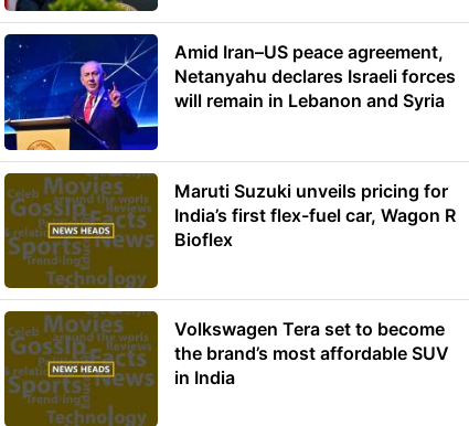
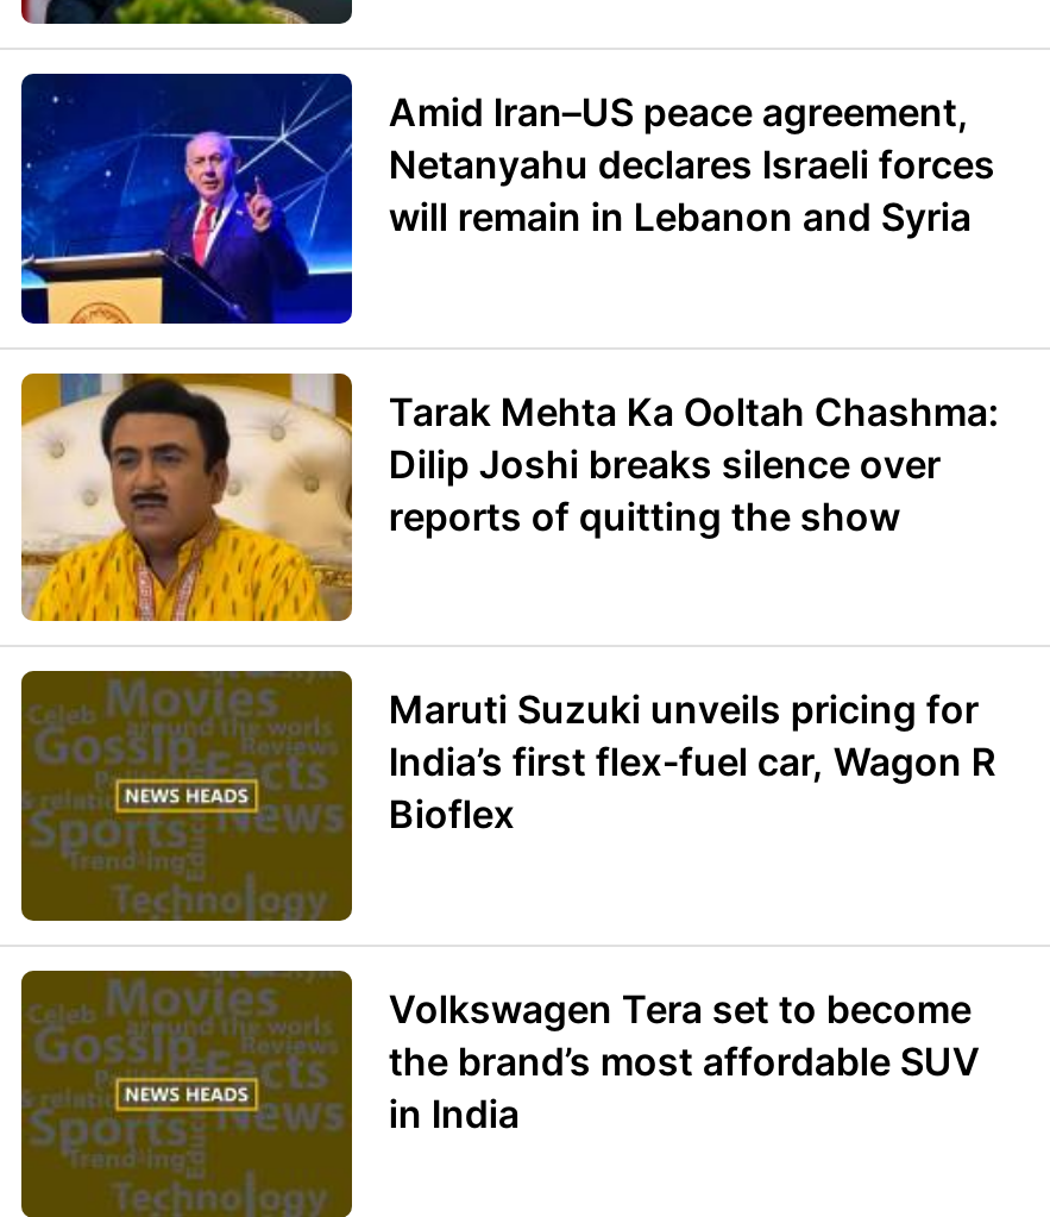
none -> [19,371,1000,623] [image] | Tarak Mehta Ka Ooltah Chashma: | Dilip Joshi breaks silence over | reports of quitting the show

